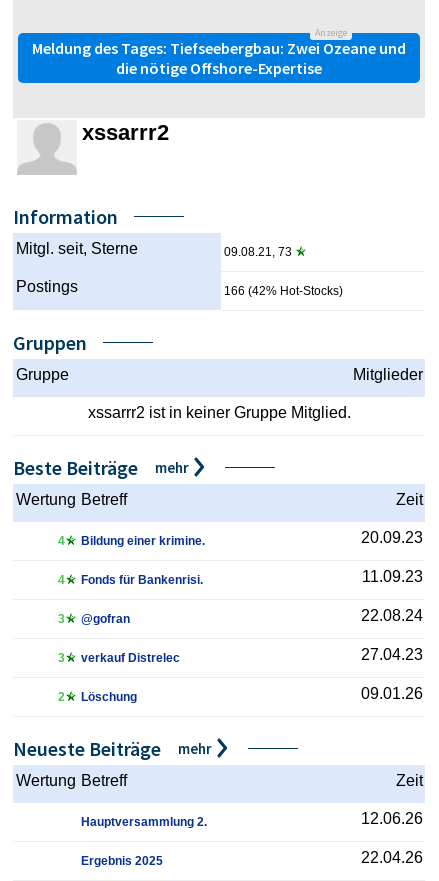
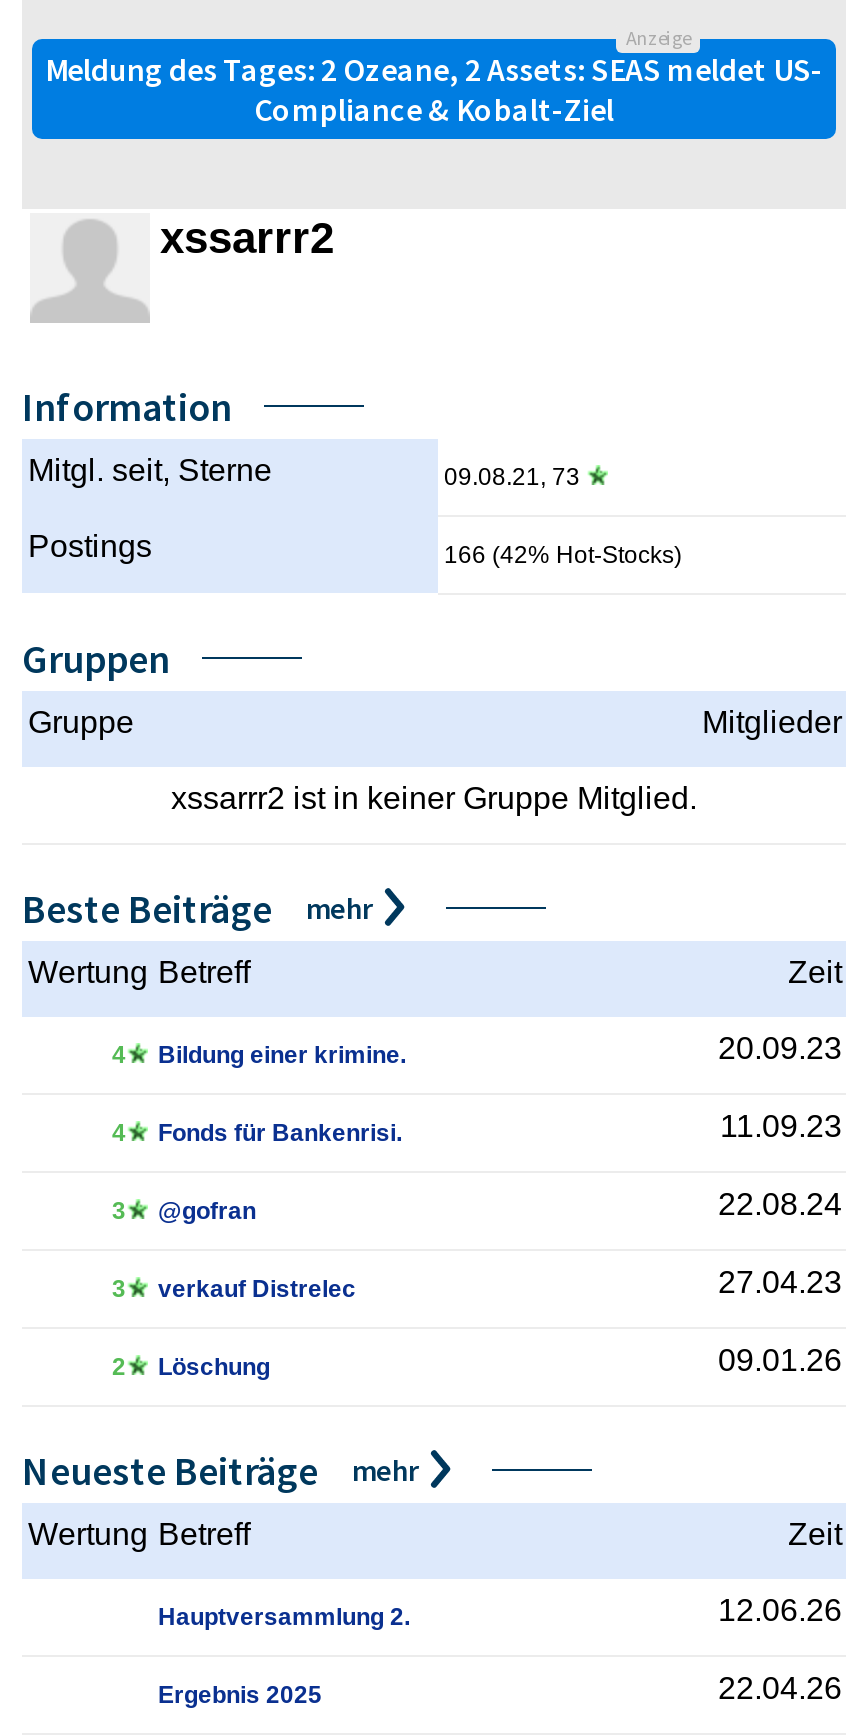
[32,38,406,78] Meldung des Tages: Tiefseebergbau: Zwei Ozeane und | die nötige Offshore-Expertise -> [45,48,823,128] Meldung des Tages: 2 Ozeane, 2 Assets: SEAS meldet US- | Compliance & Kobalt-Ziel

